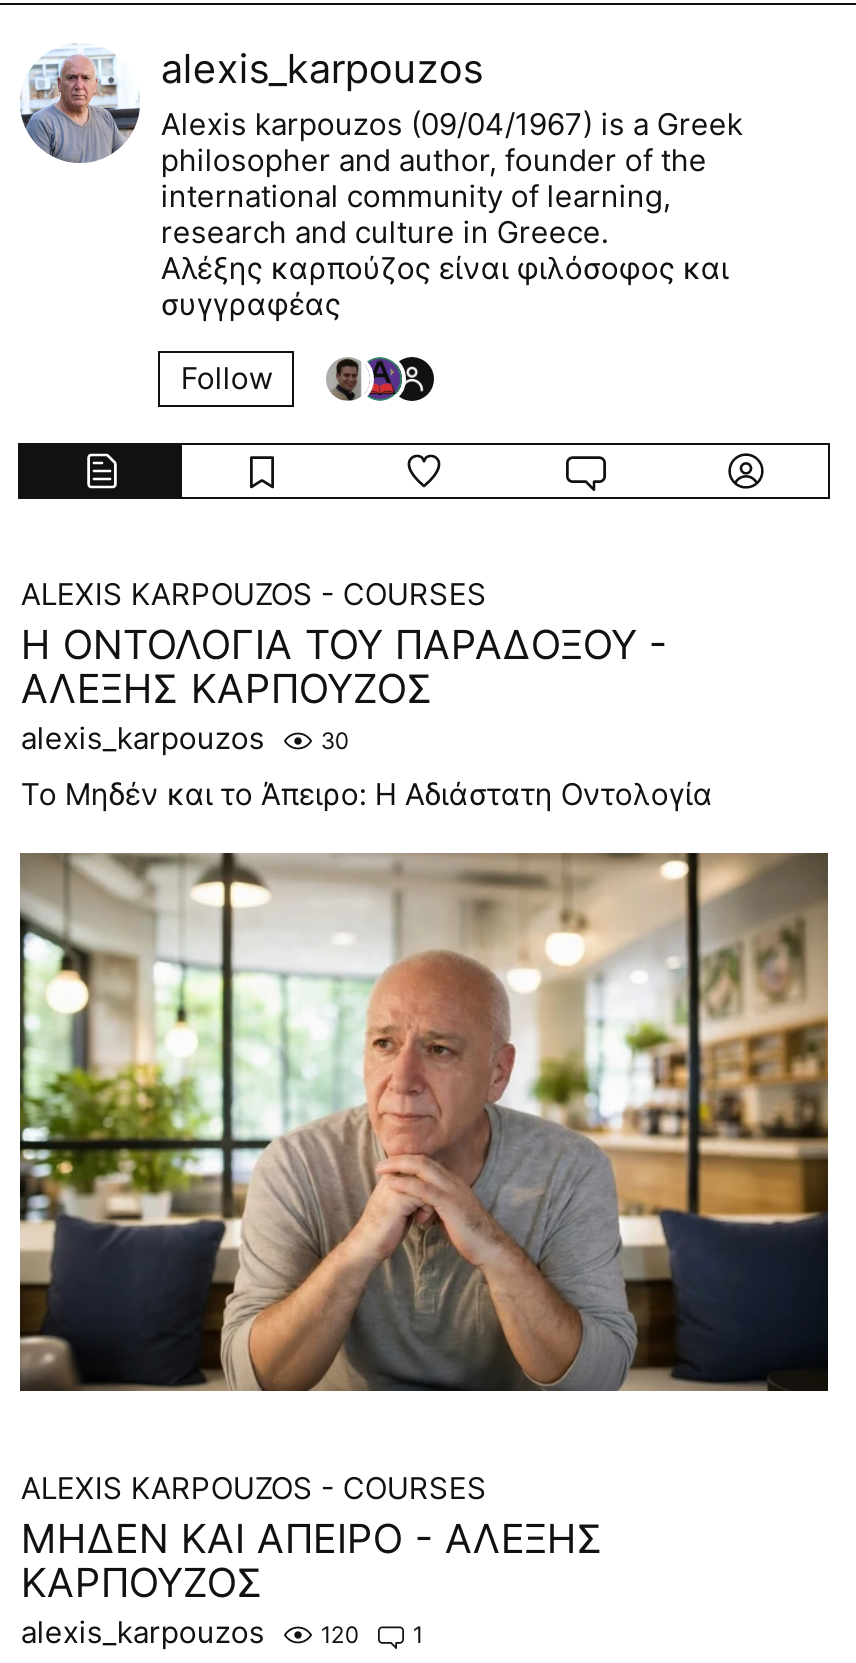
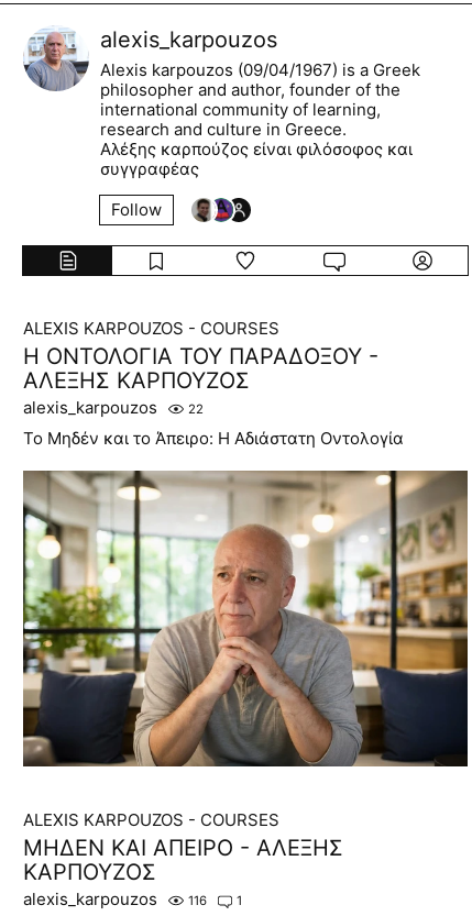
[21,719,349,757] alexis_karpouzos 30 -> [24,397,204,418] alexis_karpouzos 22
[21,1613,423,1651] alexis_karpouzos 120 1 -> [24,889,242,909] alexis_karpouzos 116 1

